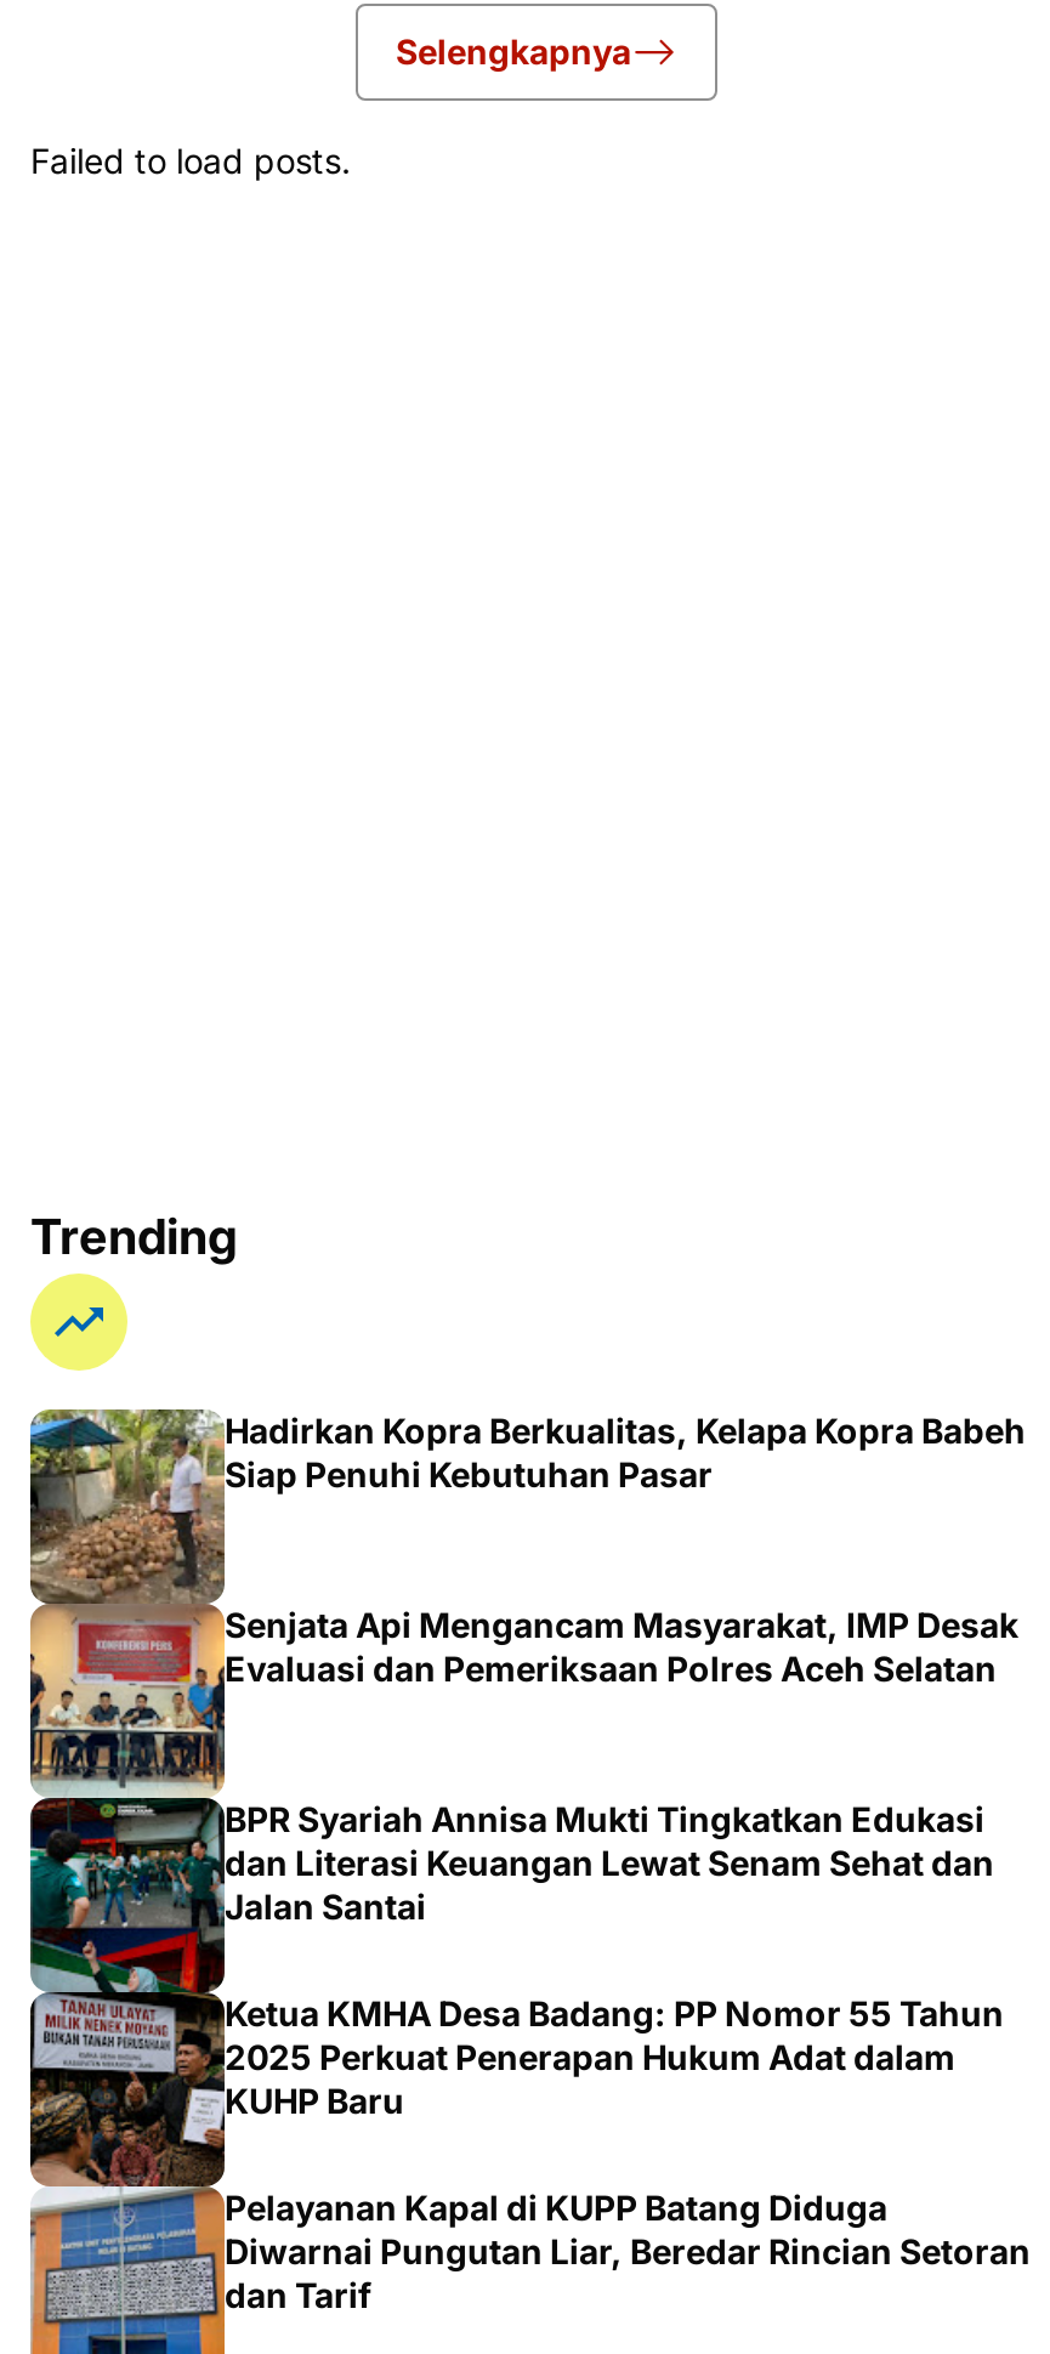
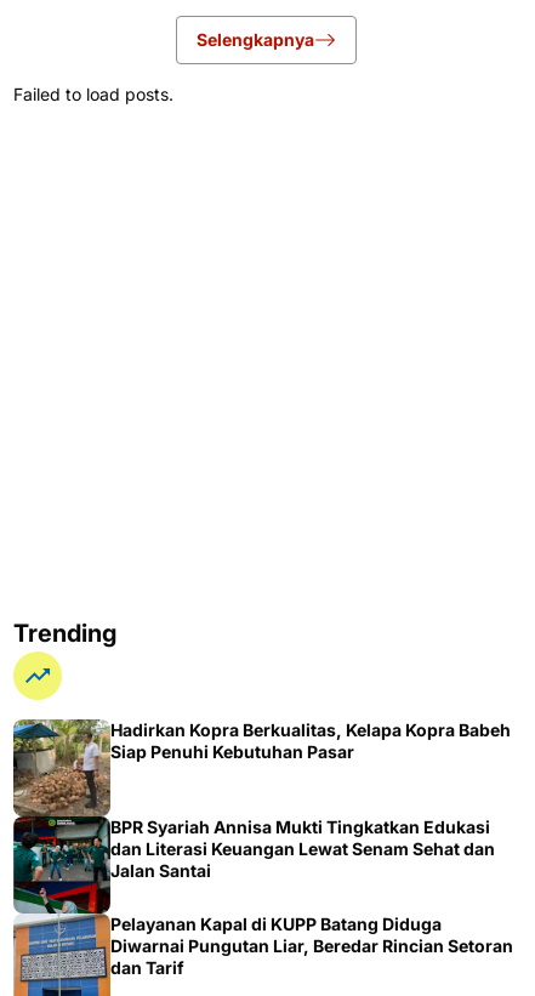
[28,1604,1018,1800] [image] | Senjata Api Mengancam Masyarakat, IMP Desak | Evaluasi dan Pemeriksaan Polres Aceh Selatan -> none
[30,1990,1004,2189] [image] | Ketua KMHA Desa Badang: PP Nomor 55 Tahun | 2025 Perkuat Penerapan Hukum Adat dalam | KUHP Baru -> none

